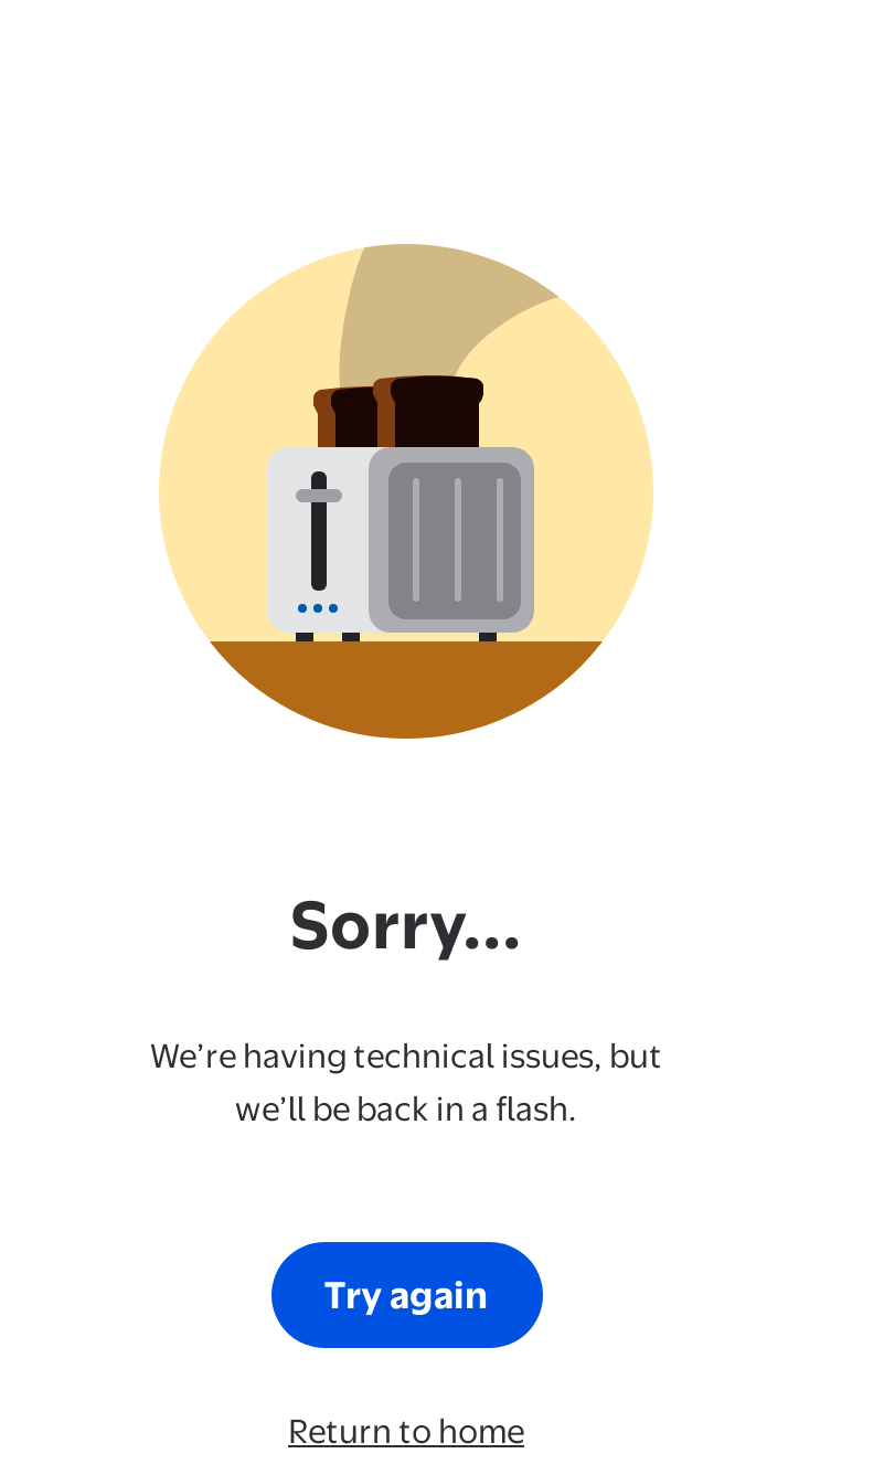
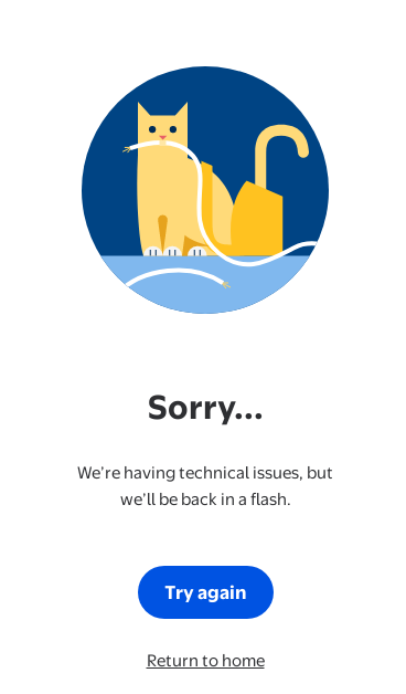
[159,244,653,741] [image] -> [81,65,330,315] [image]

